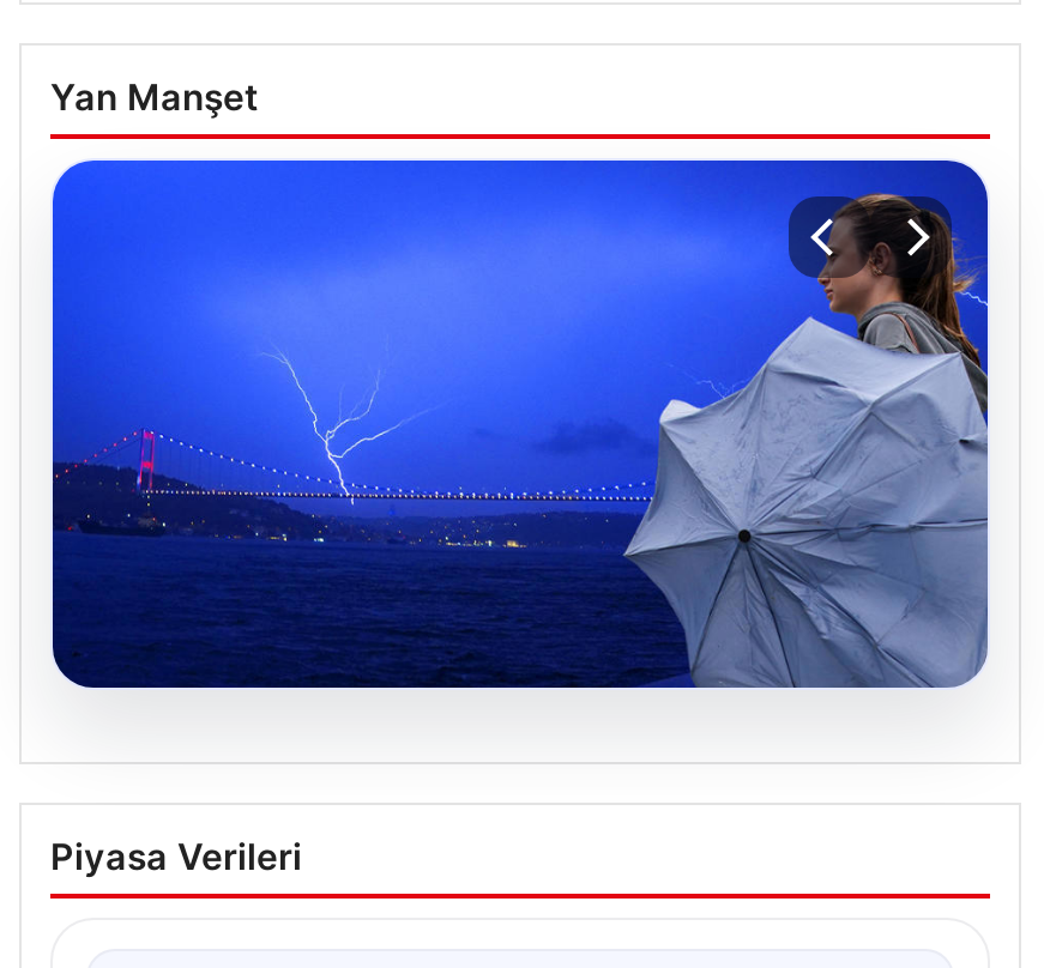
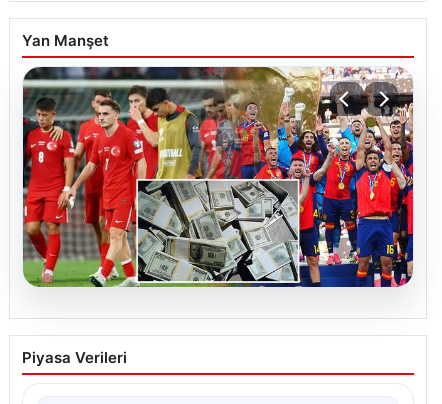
[50,158,990,690] [image] -> [22,66,414,288] [image]

